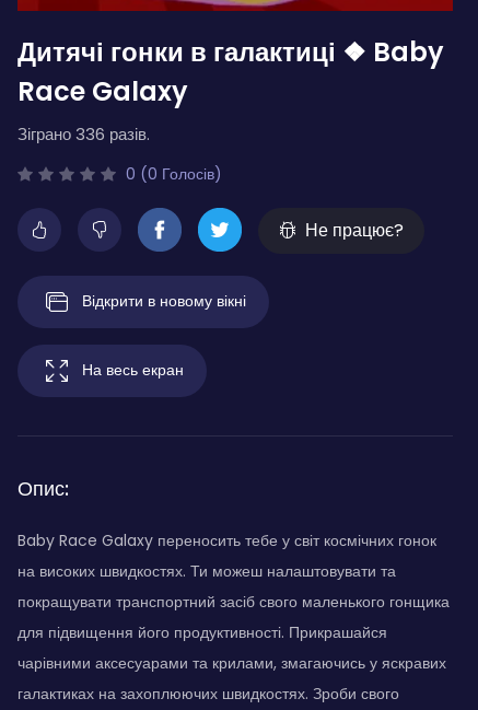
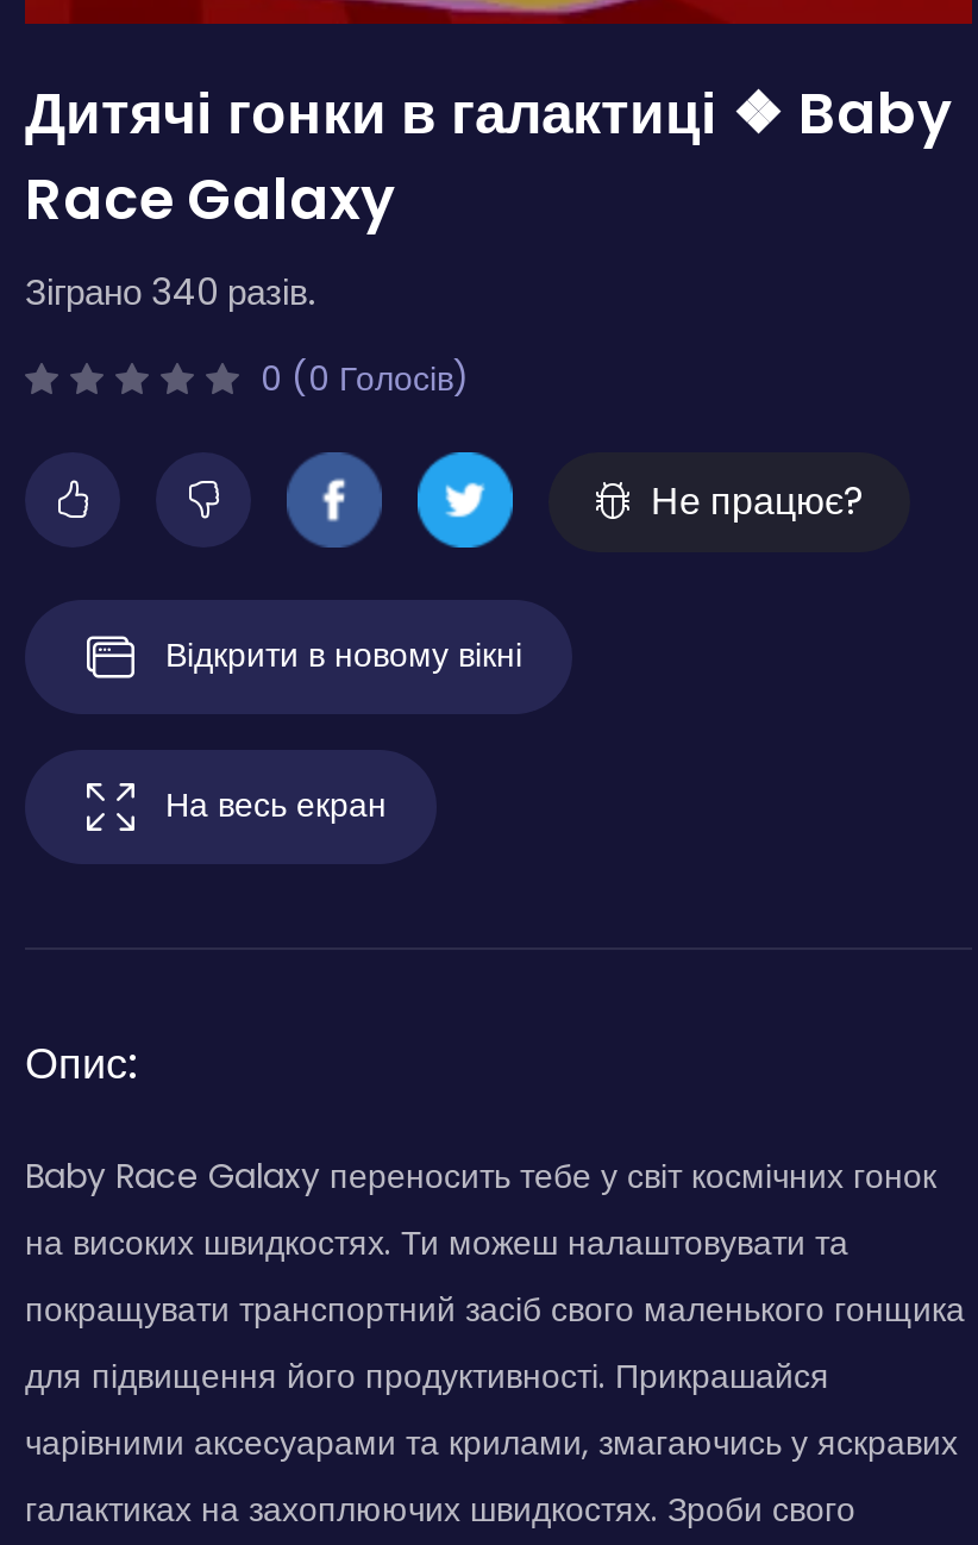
[18,123,150,146] Зіграно 336 разів. -> [25,267,315,317] Зіграно 340 разів.

